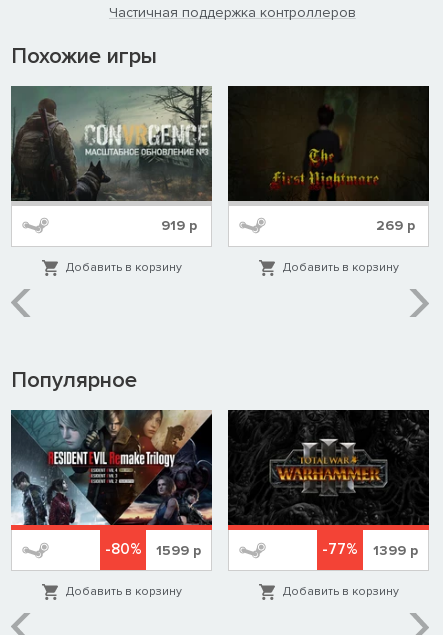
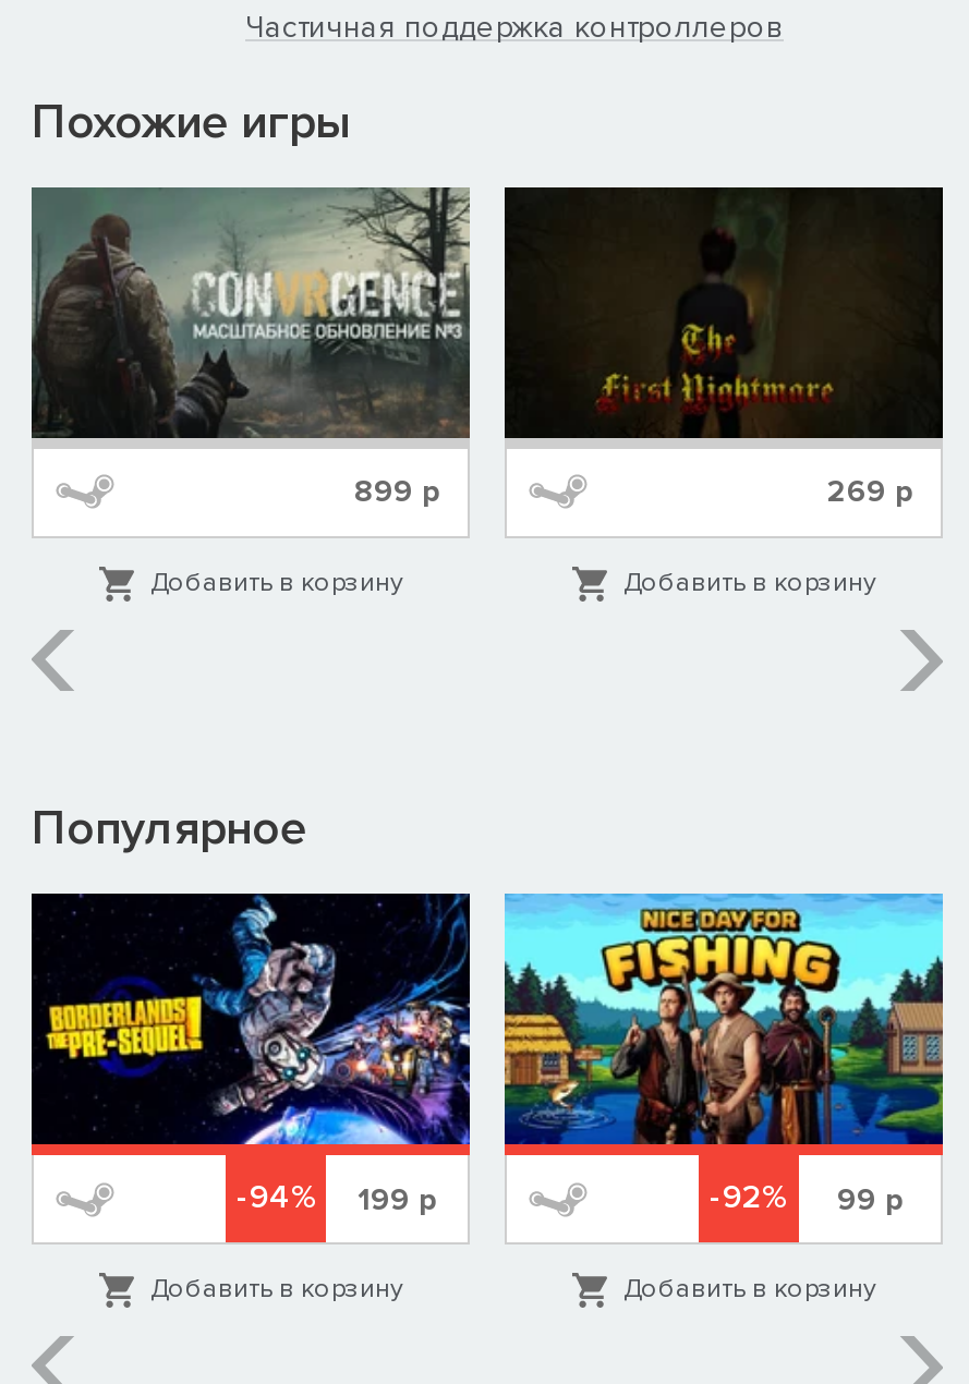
[160,217,196,234] 919 р -> [354,474,439,511] 899 р
[10,409,213,558] [image] | -80% -> [29,891,472,1216] [image] | -94%
[227,409,430,558] [image] | -77% -> [502,891,945,1216] [image] | -92%
[156,542,201,559] 1599 р -> [358,1180,436,1217] 199 р
[373,542,418,559] 1399 р -> [837,1180,903,1217] 99 р

